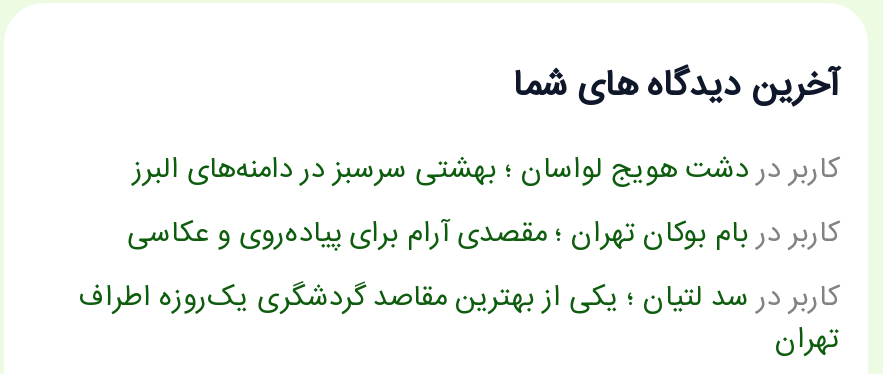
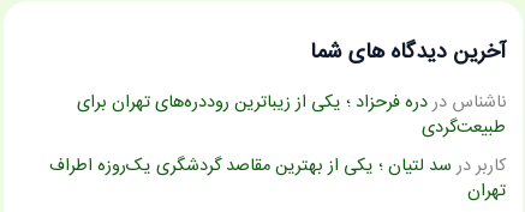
[127,147,839,259] کاربر دردشت هویج لواسان ؛ بهشتی سرسبز در دامنه‌های البرز | کاربر در بام بوکان تهران ؛ مقصدی آرام برای پیاده‌روی و عکاسی -> [76,88,505,142] ناشناس در دره فرحزاد ؛ یکی از زیباترین روددره‌های تهران برای | طبیعت‌گردی

